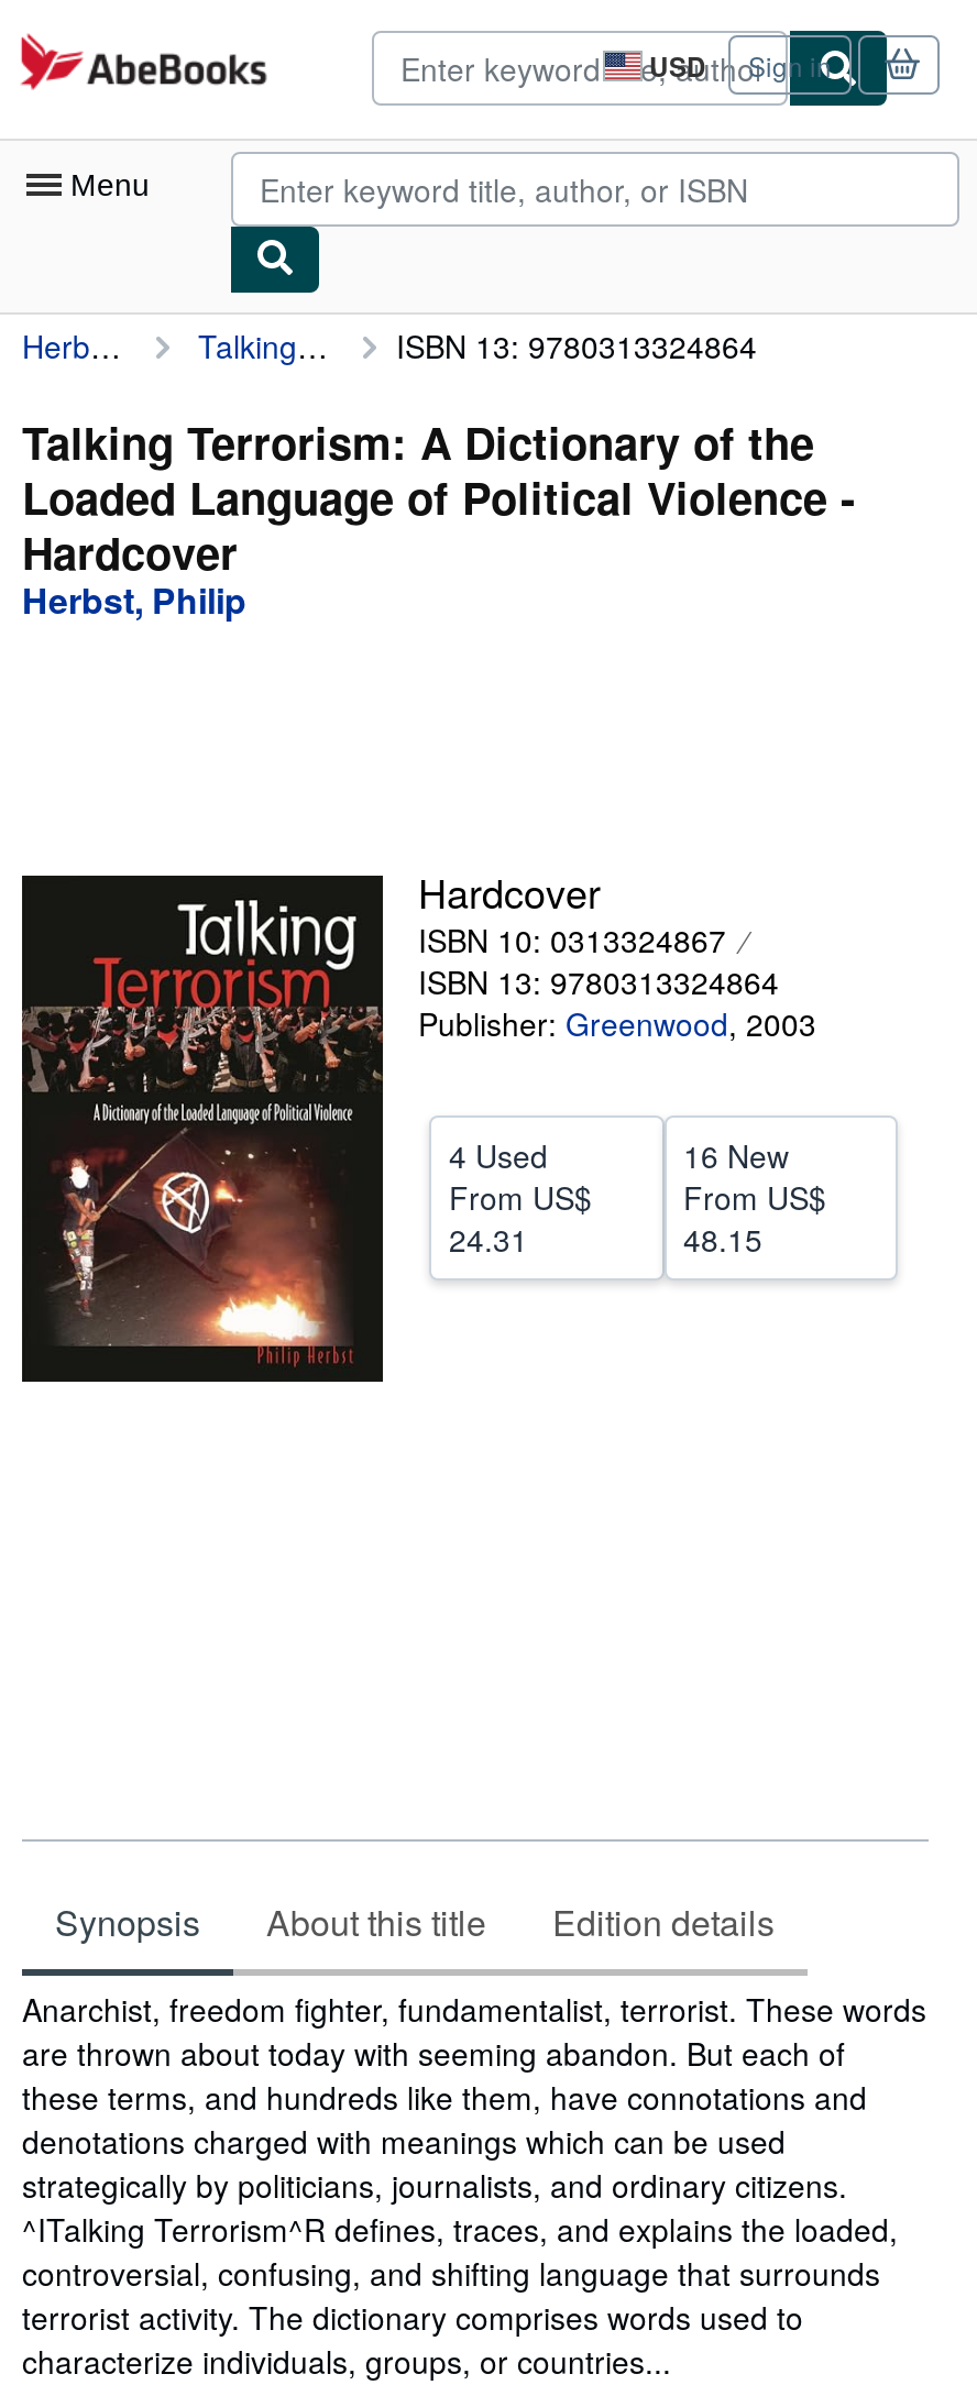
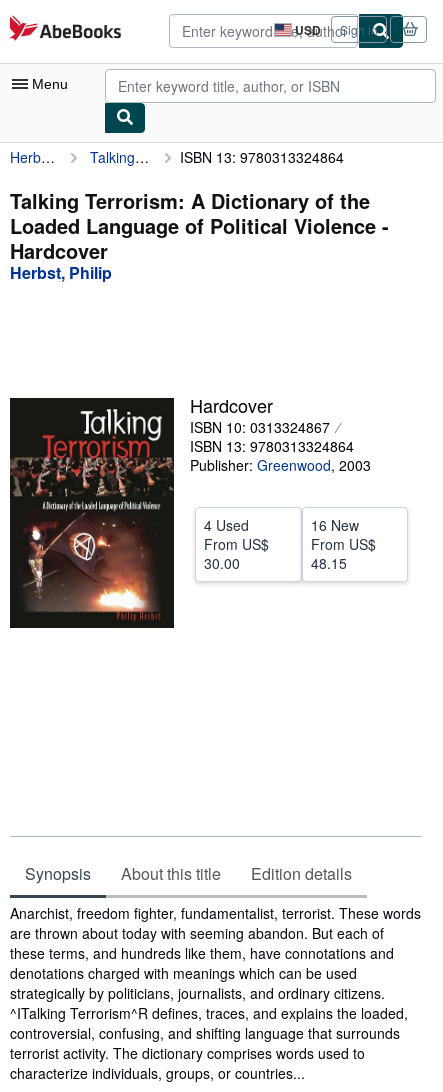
[449,1217,528,1261] 24.31 -> [204,553,240,573] 30.00

